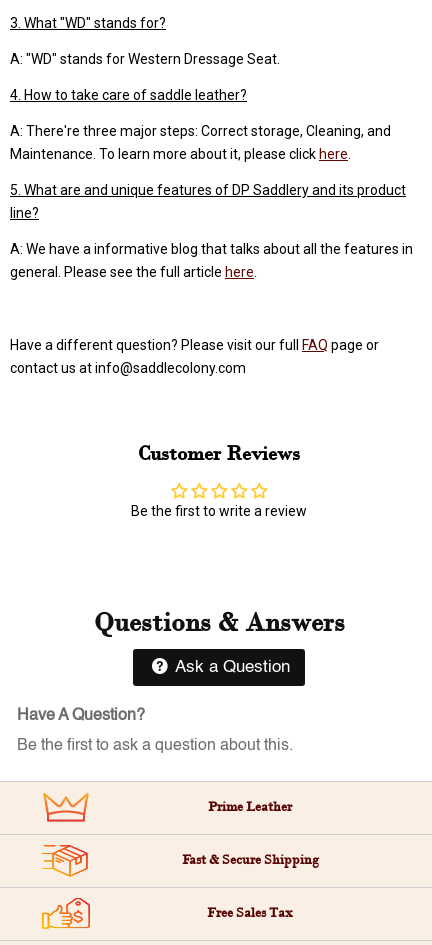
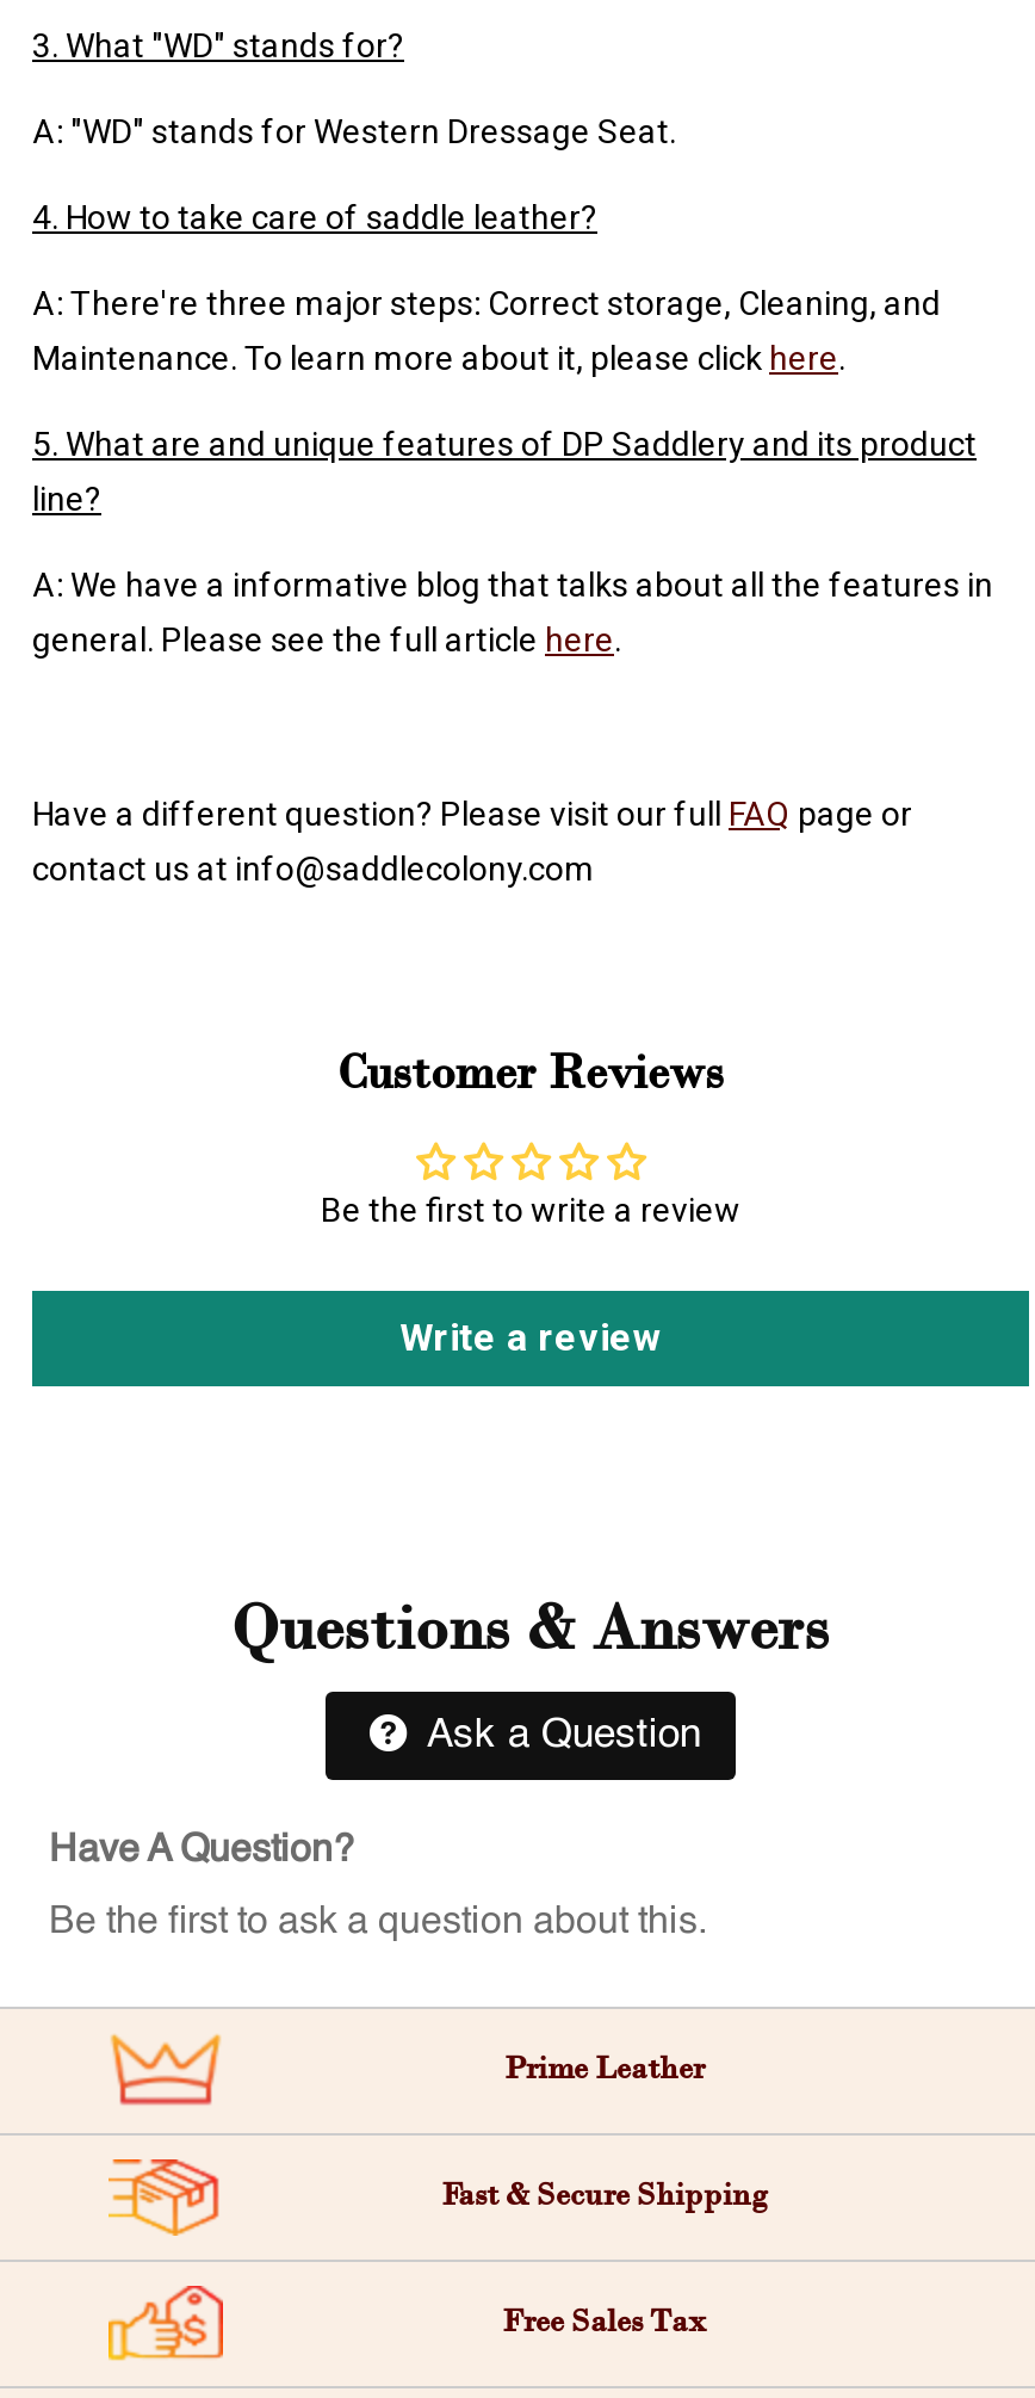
none -> [399,1314,662,1360] Write a review

